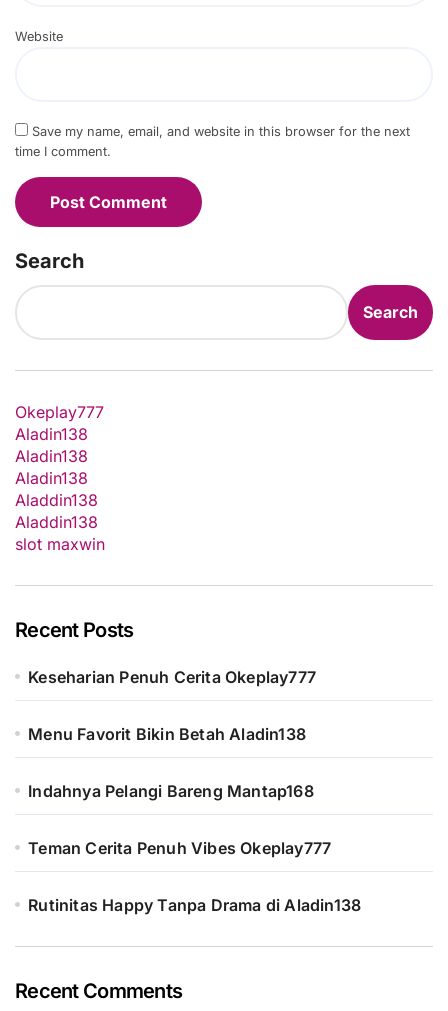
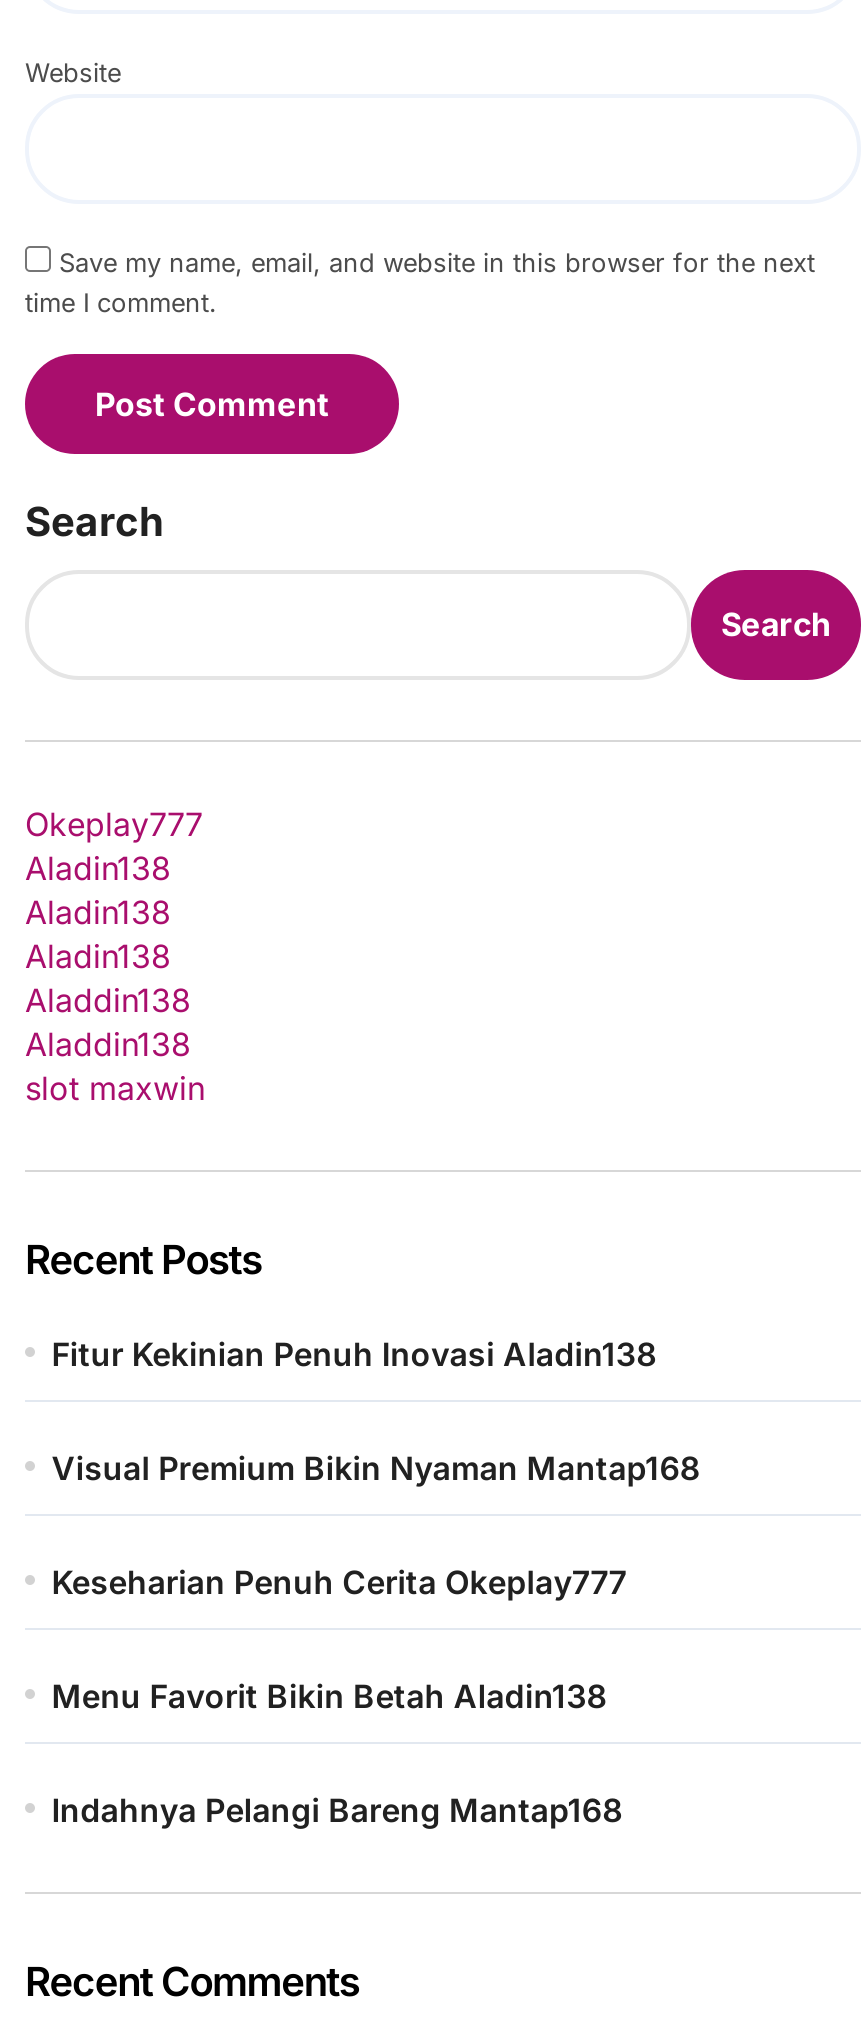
none -> [51,1333,700,1487] Fitur Kekinian Penuh Inovasi Aladin138 | Visual Premium Bikin Nyaman Mantap168
moved [28,666,316,800] -> [51,1561,627,1829]: Keseharian Penuh Cerita Okeplay777 | Menu Favorit Bikin Betah Aladin138 | Indahnya Pelangi Bareng Mantap168
[28,837,361,914] Teman Cerita Penuh Vibes Okeplay777 | Rutinitas Happy Tanpa Drama di Aladin138 -> none

